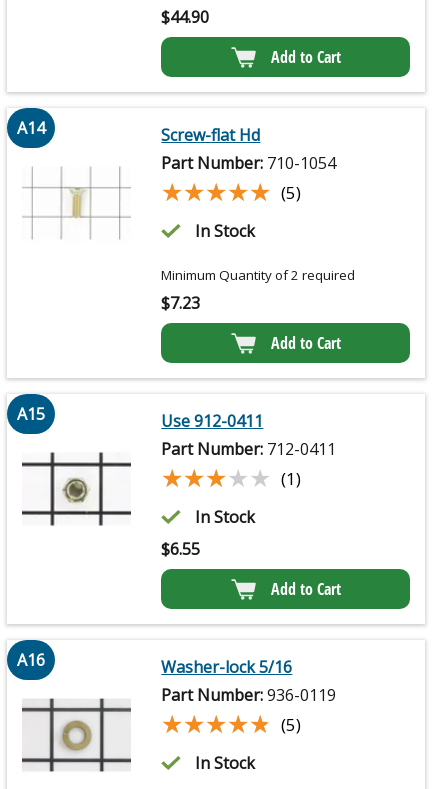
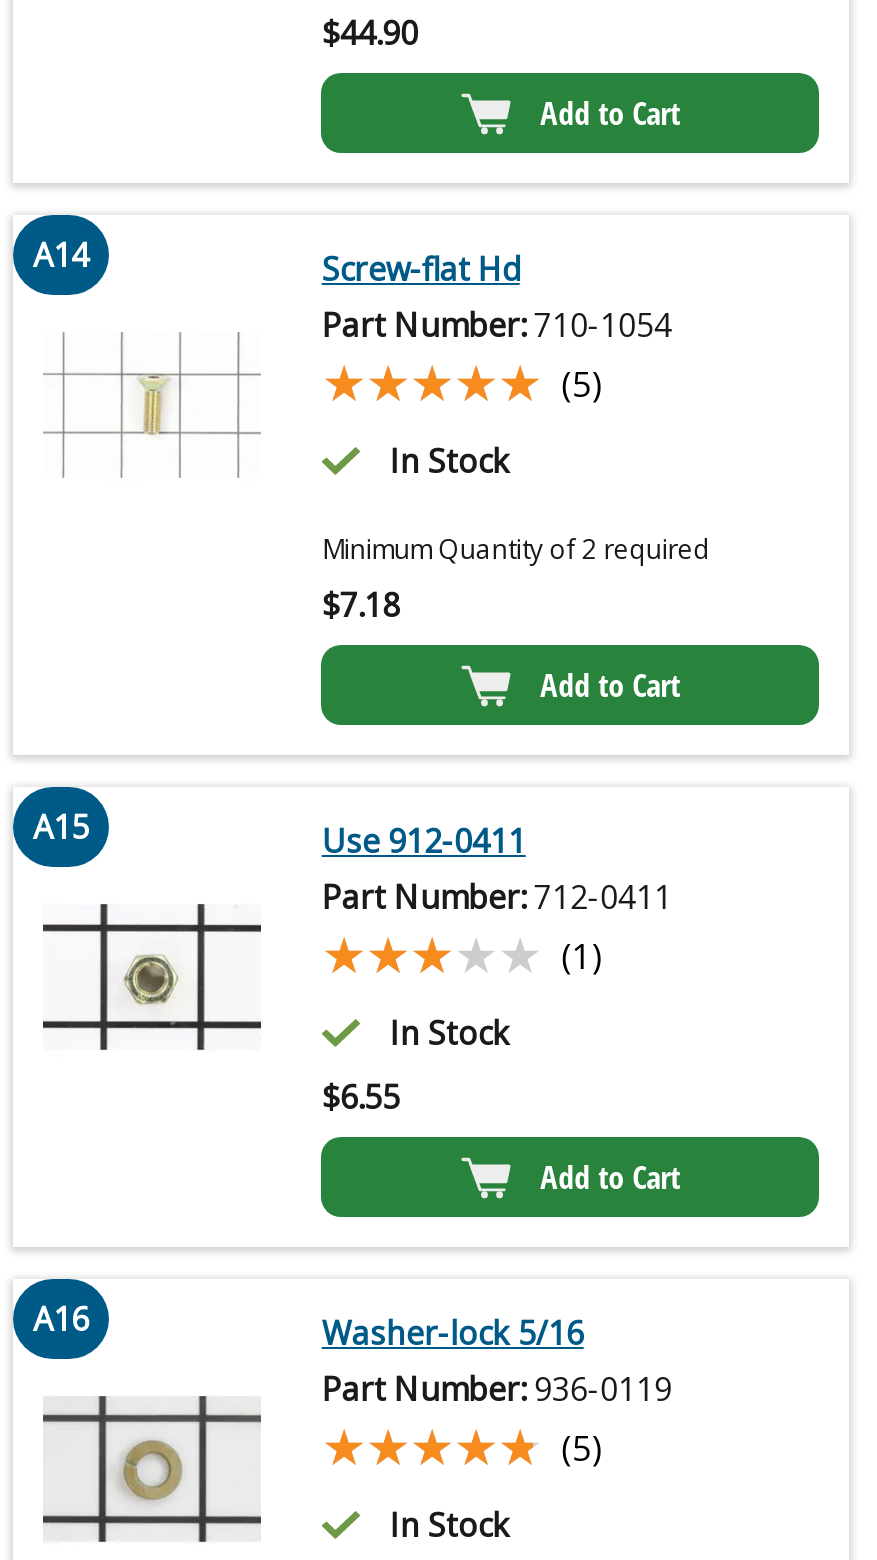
[161,292,200,314] $7.23 -> [322,583,400,627] $7.18

